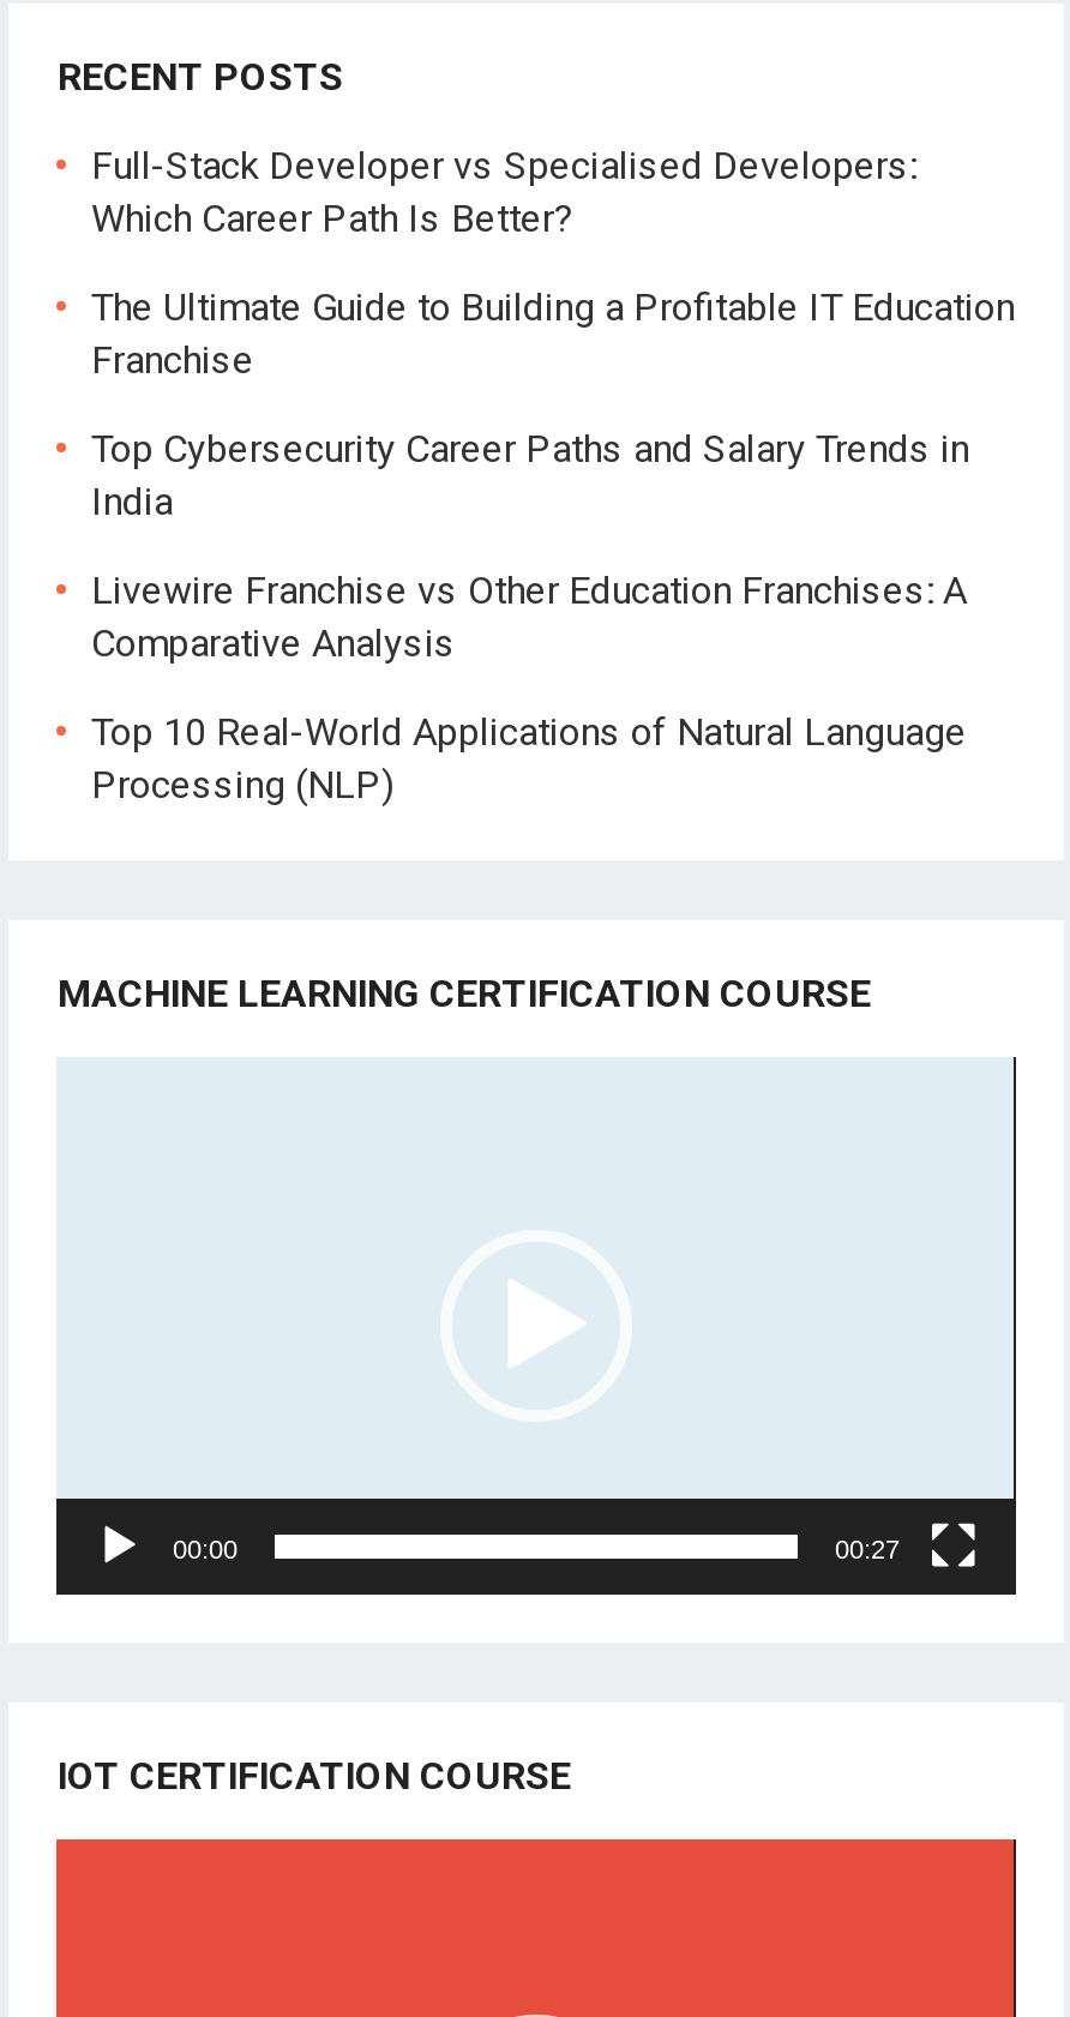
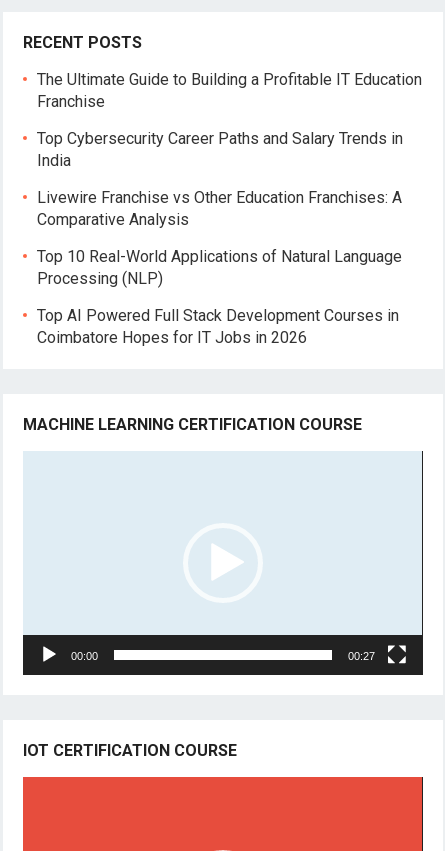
[91,143,916,241] Full-Stack Developer vs Specialised Developers: | Which Career Path Is Better? -> none
moved [91,284,1015,808] -> [37,70,422,288]: The Ultimate Guide to Building a Profitable IT Education | Franchise | Top Cybersecurity Career Paths and Salary Trends in | India | Livewire Franchise vs Other Education Franchises: A | Comparative Analysis | Top 10 Real-World Applications of Natural Language | Processing (NLP)
none -> [37,306,399,347] Top AI Powered Full Stack Development Courses in | Coimbatore Hopes for IT Jobs in 2026

